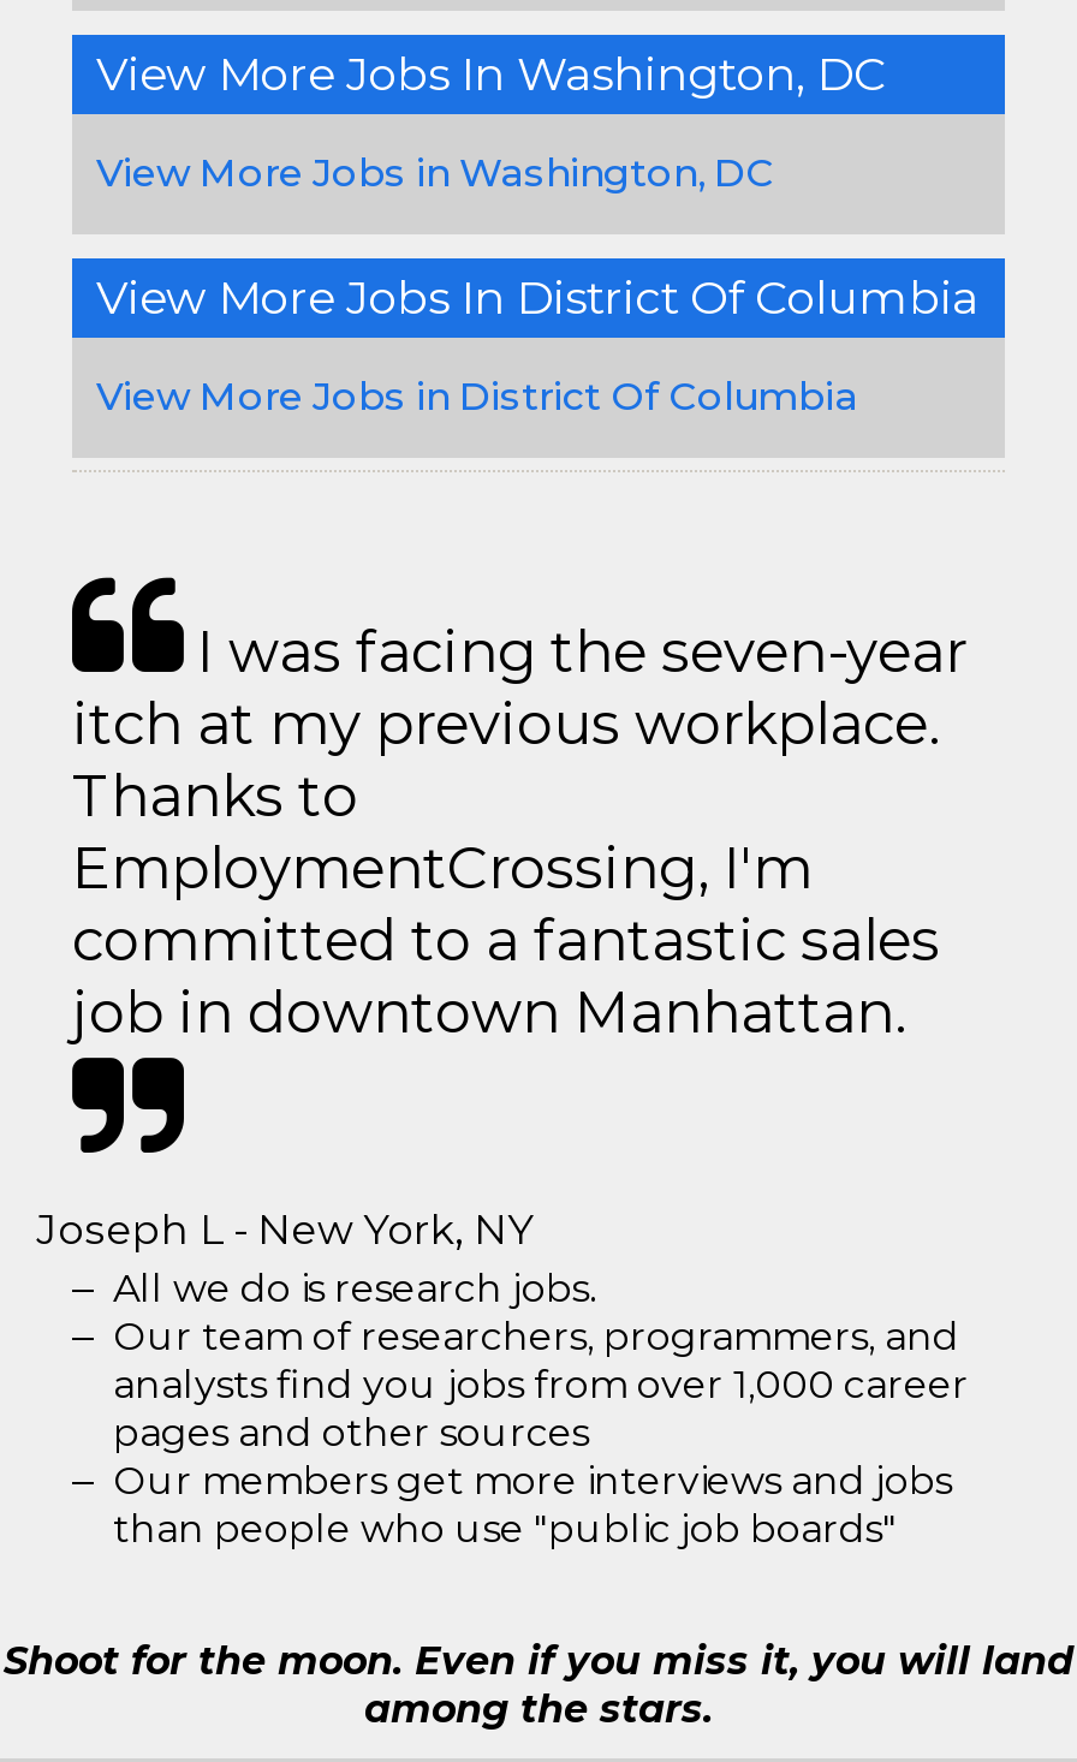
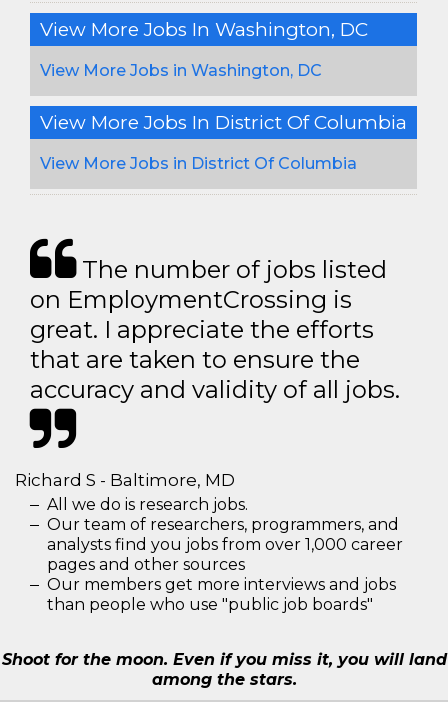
[72,615,966,1046] I was facing the seven-year | itch at my previous workplace. | Thanks to | EmploymentCrossing, I'm | committed to a fantastic sales | job in downtown Manhattan. -> [30,255,400,404] The number of jobs listed | on EmploymentCrossing is | great. I appreciate the efforts | that are taken to ensure the | accuracy and validity of all jobs.
[36,1204,534,1252] Joseph L - New York, NY -> [15,470,235,490] Richard S - Baltimore, MD

